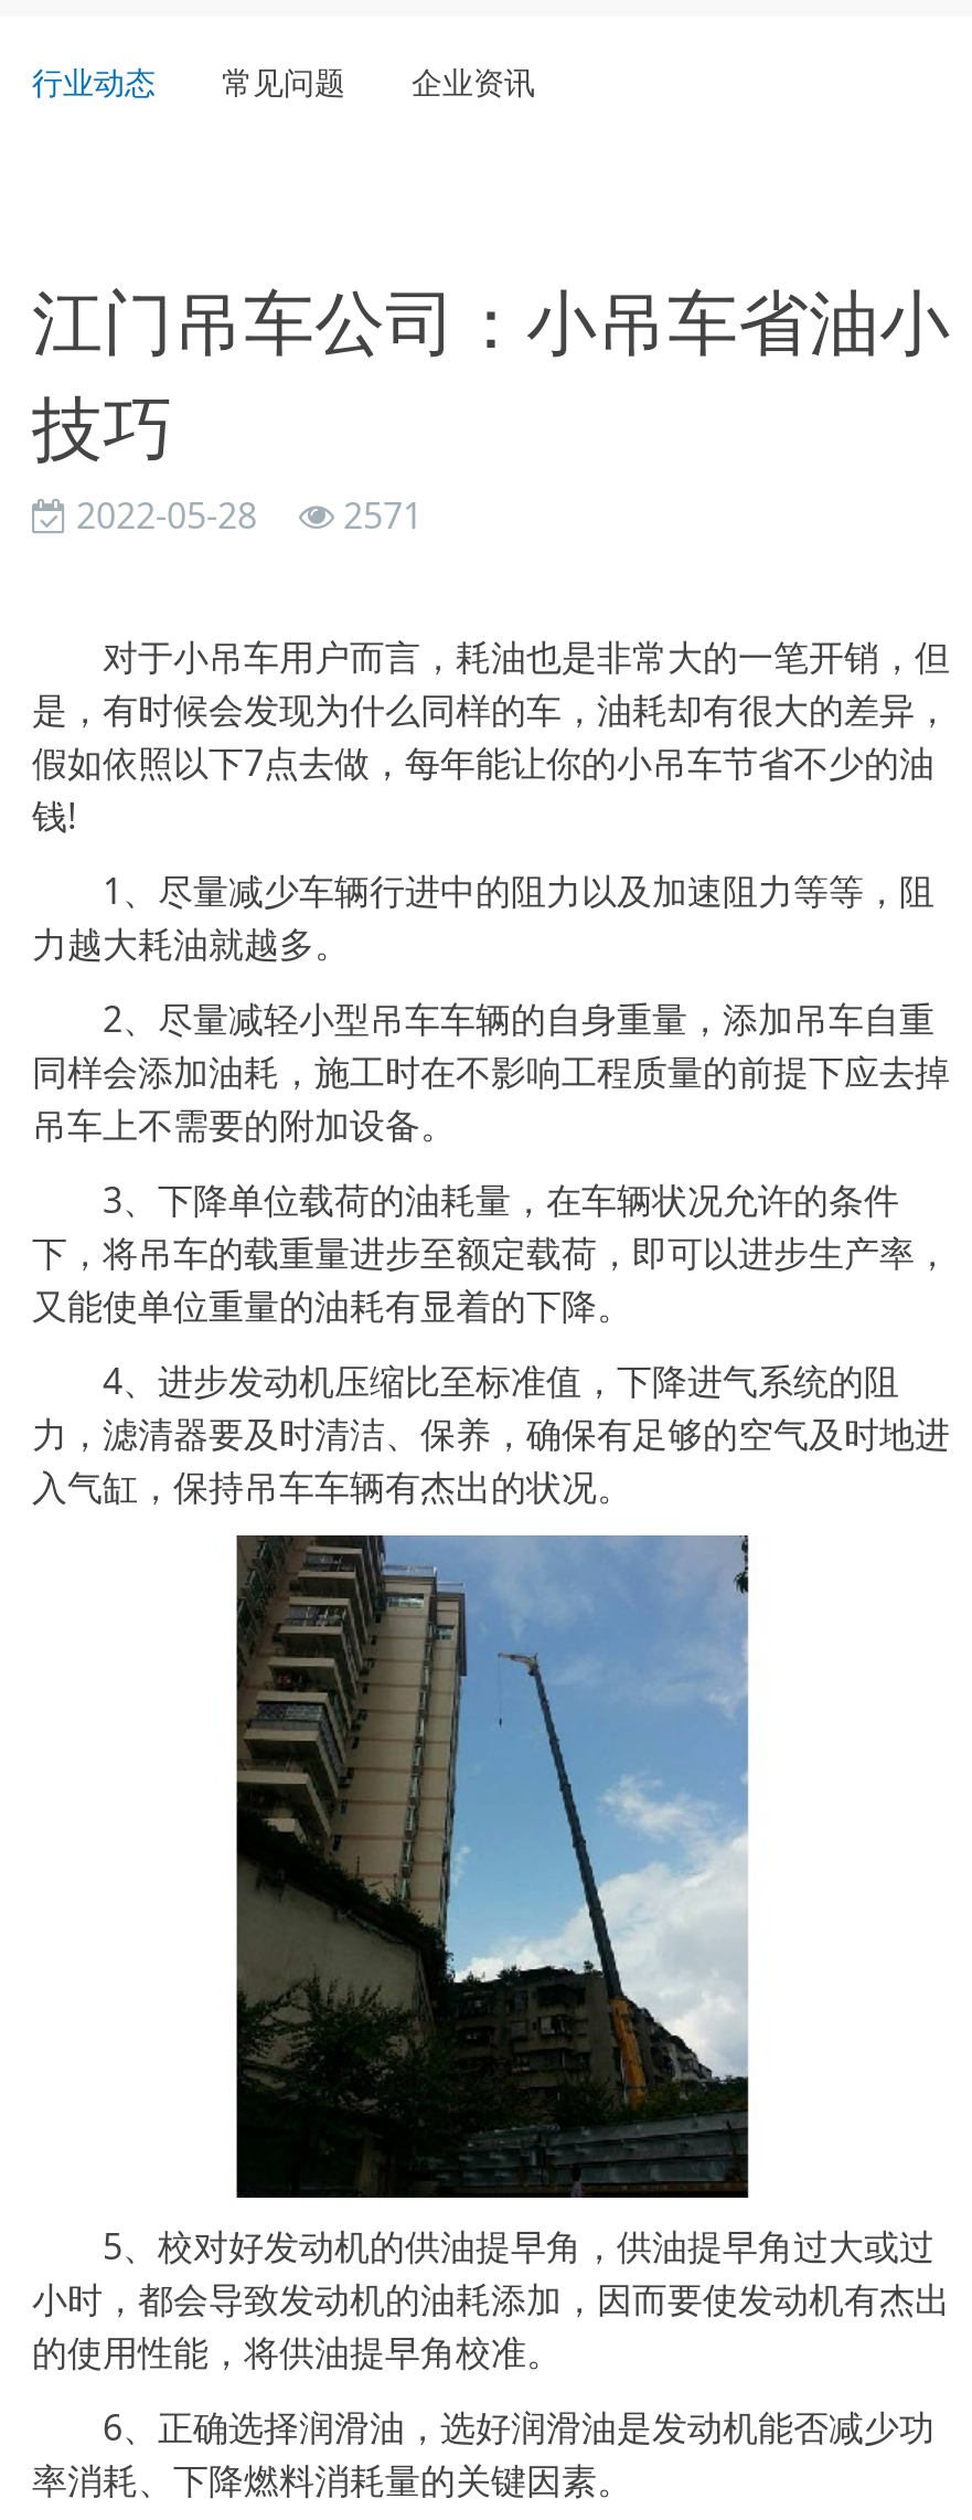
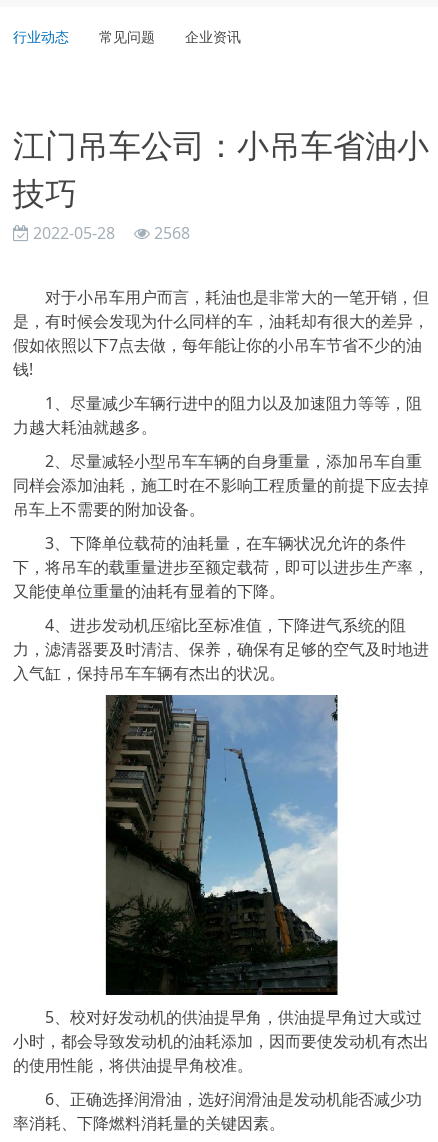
[67,491,423,540] 2022-05-28 2571 -> [29,222,190,244] 2022-05-28 2568

